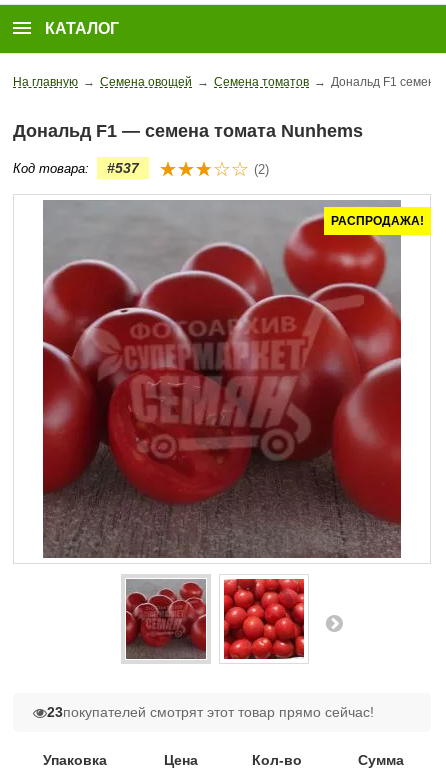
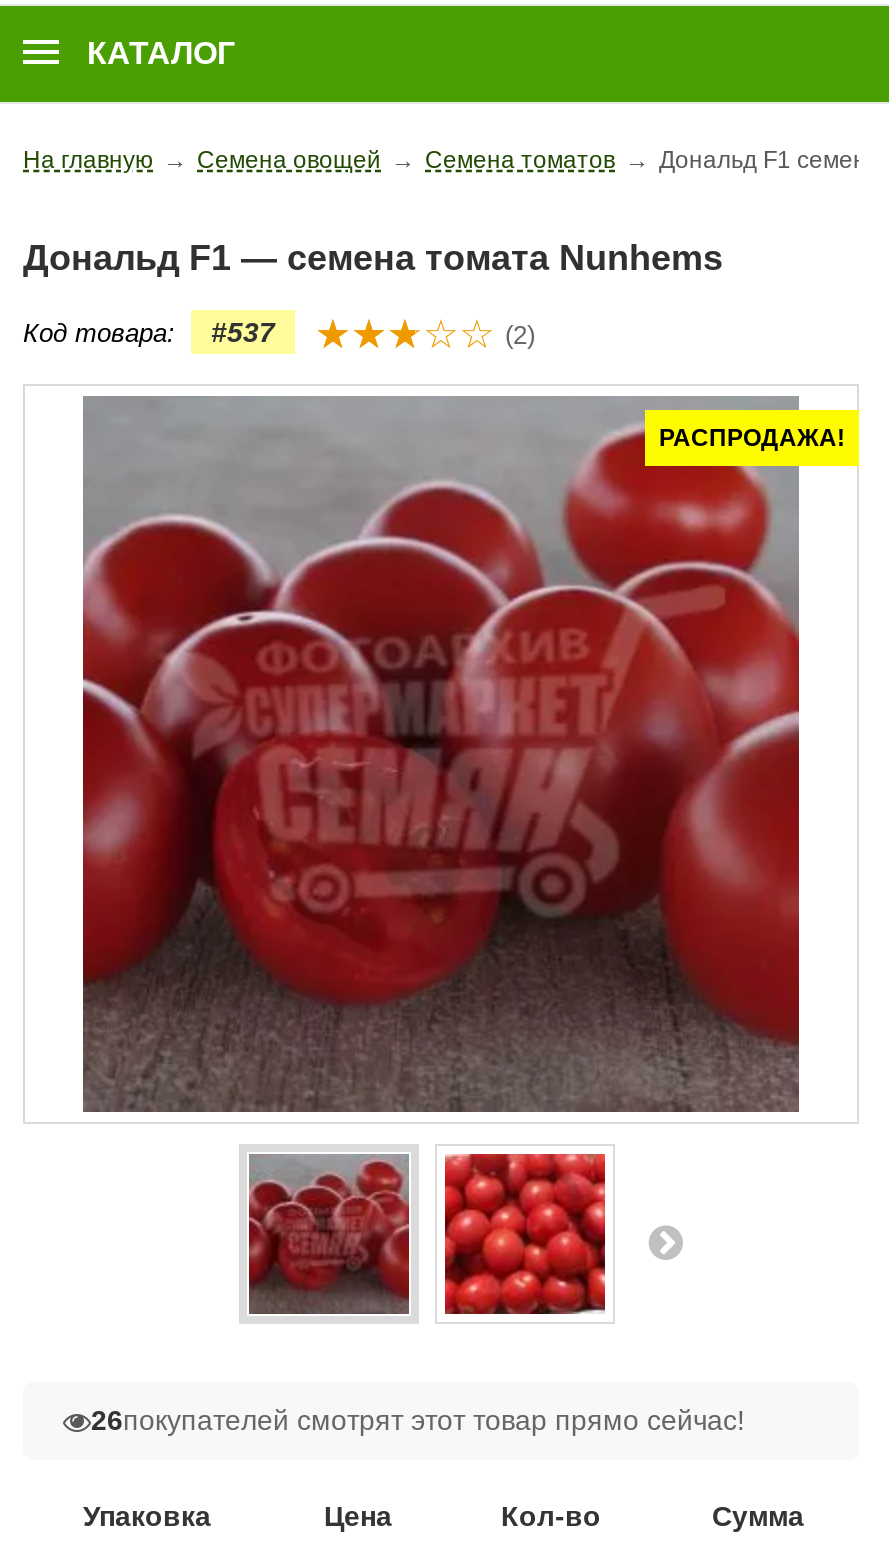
[47,704,374,720] 23покупателей смотрят этот товар прямо сейчас! -> [91,1404,745,1436] 26покупателей смотрят этот товар прямо сейчас!

